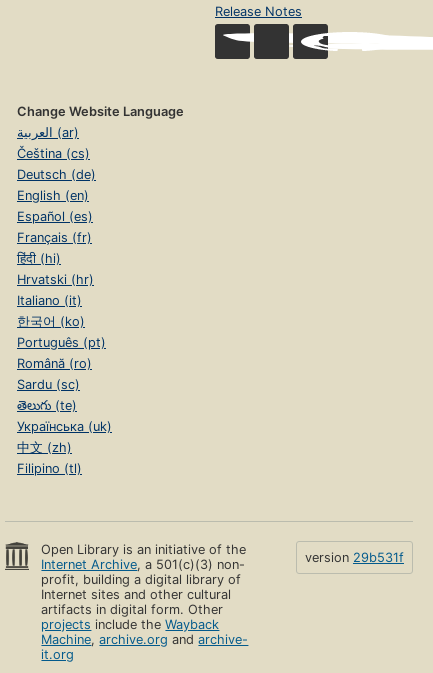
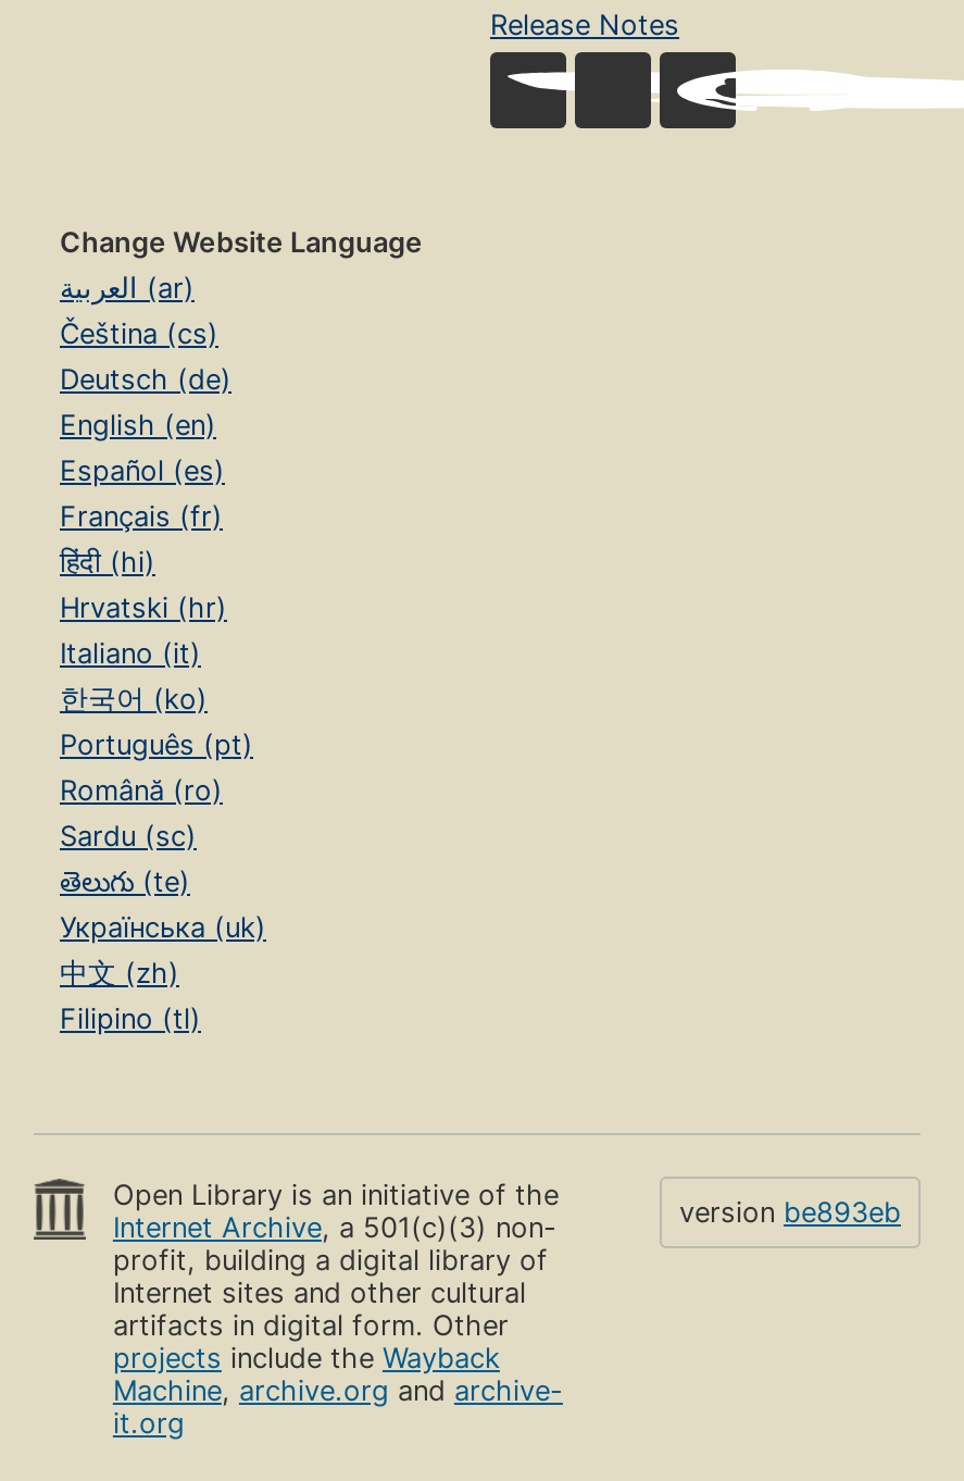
[305,550,404,565] version 29b531f -> [679,1197,901,1230] version be893eb

